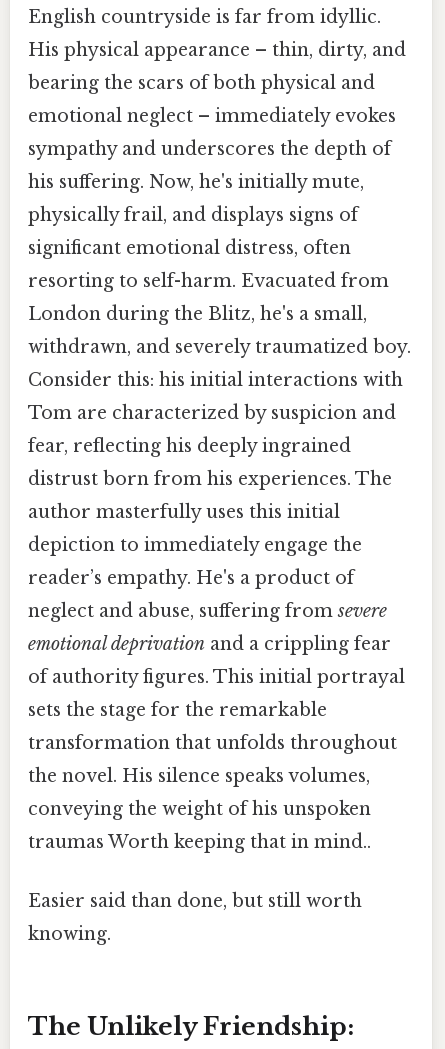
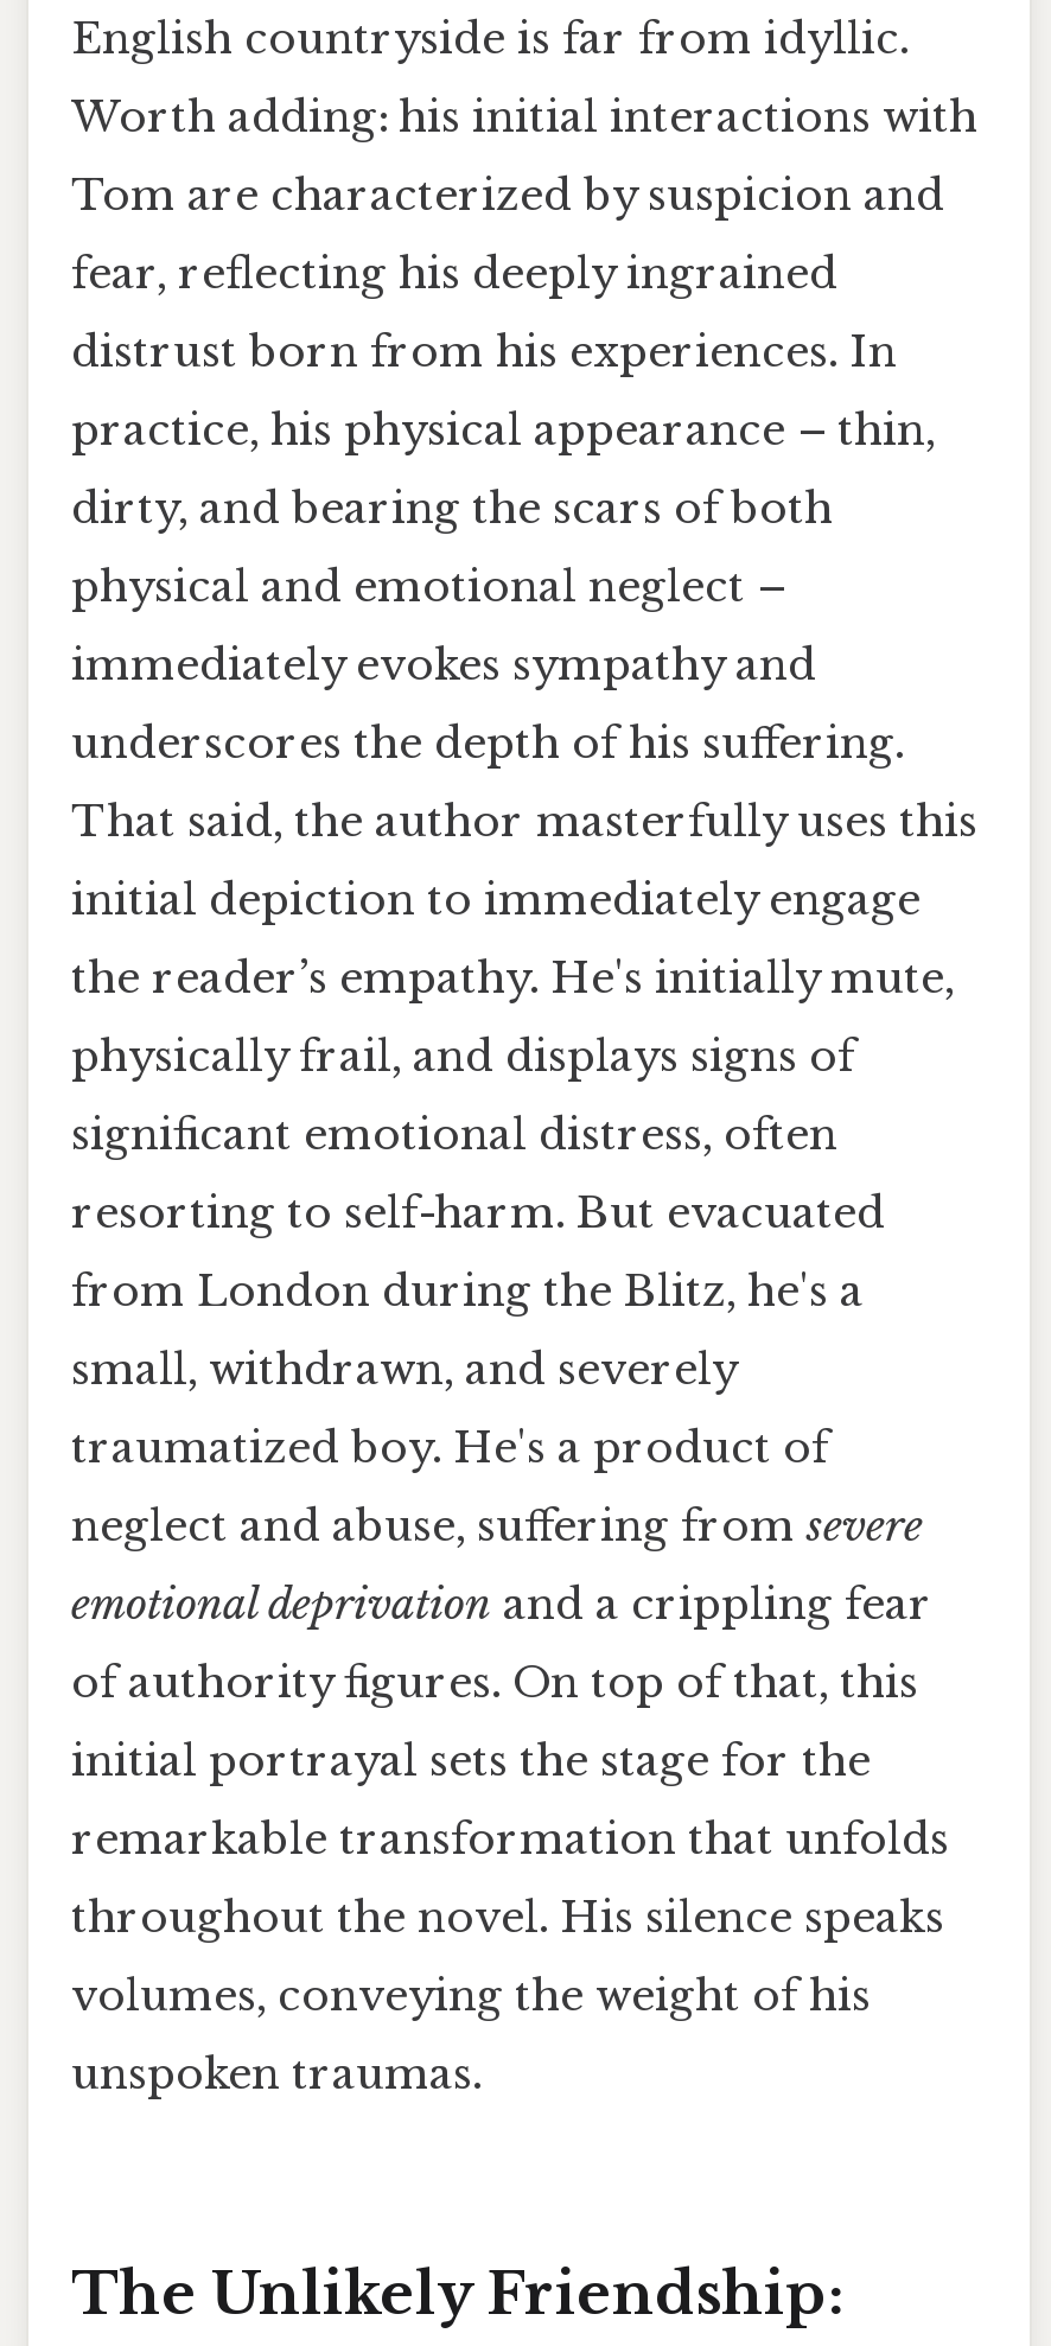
[28,39,406,193] His physical appearance – thin, dirty, and | bearing the scars of both physical and | emotional neglect – immediately evokes | sympathy and underscores the depth of | his suffering. Now, he's initially mute, -> [71,91,977,1004] Worth adding: his initial interactions with | distrust born from his experiences. In | practice, his physical appearance – thin, | dirty, and bearing the scars of both | physical and emotional neglect – | immediately evokes sympathy and | underscores the depth of his suffering. | That said, the author masterfully uses this | initial depiction to immediately engage | the reader’s empathy. He's initially mute,
moved [28,204,358,259] -> [71,1030,854,1161]: physically frail, and displays signs of | significant emotional distress, often
[28,270,411,589] resorting to self-harm. Evacuated from | London during the Blitz, he's a small, | withdrawn, and severely traumatized boy. | Consider this: his initial interactions with | distrust born from his experiences. The | author masterfully uses this initial | depiction to immediately engage the | reader’s empathy. He's a product of -> [71,1187,885,1474] resorting to self-harm. But evacuated | from London during the Blitz, he's a | small, withdrawn, and severely | traumatized boy. He's a product of
moved [28,402,396,457] -> [71,169,944,300]: Tom are characterized by suspicion and | fear, reflecting his deeply ingrained
moved [28,600,391,655] -> [71,1500,932,1631]: neglect and abuse, suffering from severe | emotional deprivation and a crippling fear
[28,666,405,945] of authority figures. This initial portrayal | sets the stage for the remarkable | transformation that unfolds throughout | the novel. His silence speaks volumes, | conveying the weight of his unspoken | traumas Worth keeping that in mind.. | Easier said than done, but still worth | knowing. -> [71,1657,949,2100] of authority figures. On top of that, this | initial portrayal sets the stage for the | remarkable transformation that unfolds | throughout the novel. His silence speaks | volumes, conveying the weight of his | unspoken traumas.

